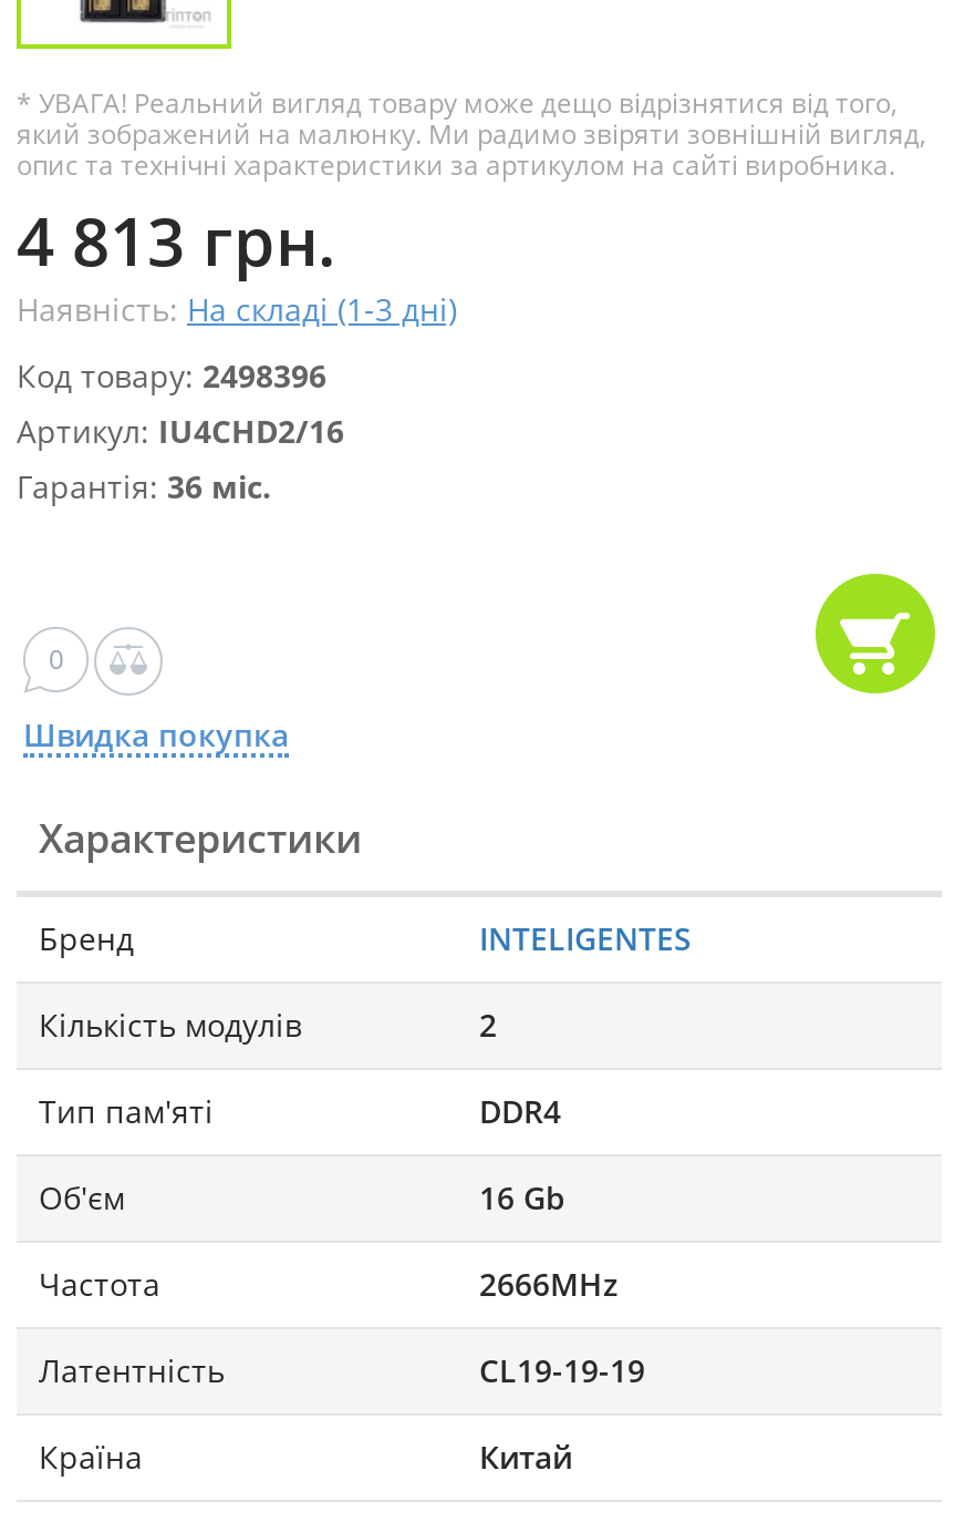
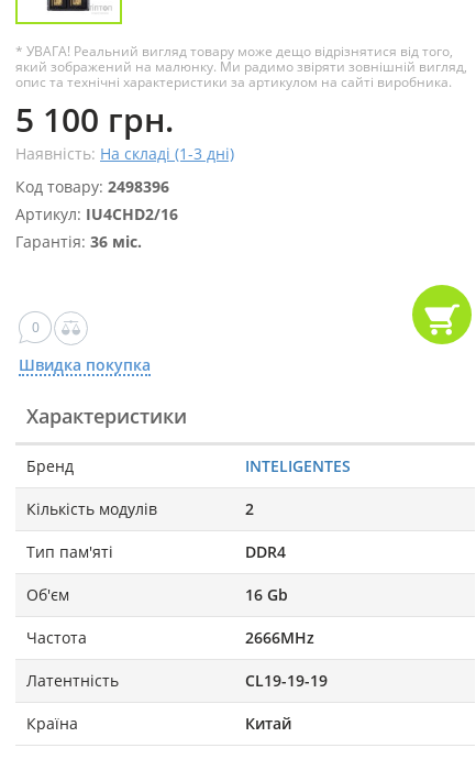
[17,195,335,286] 4 813 грн. -> [15,97,174,142] 5 100 грн.

